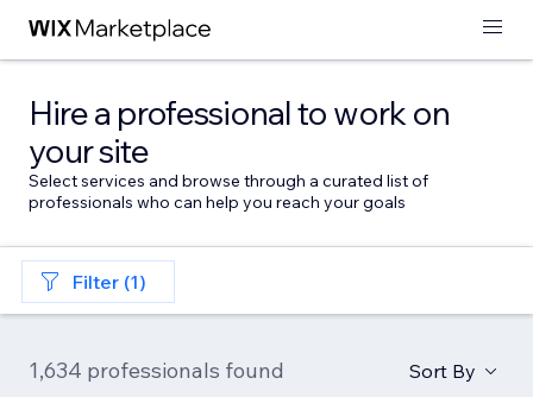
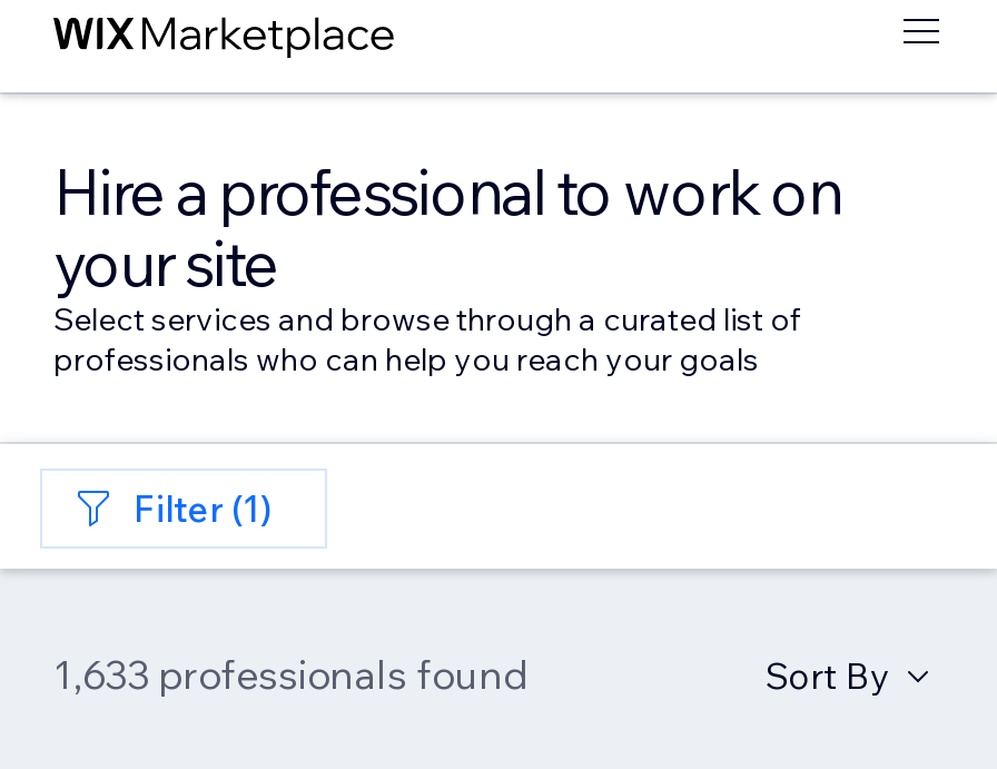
[29,357,284,384] 1,634 professionals found -> [53,649,527,700] 1,633 professionals found

